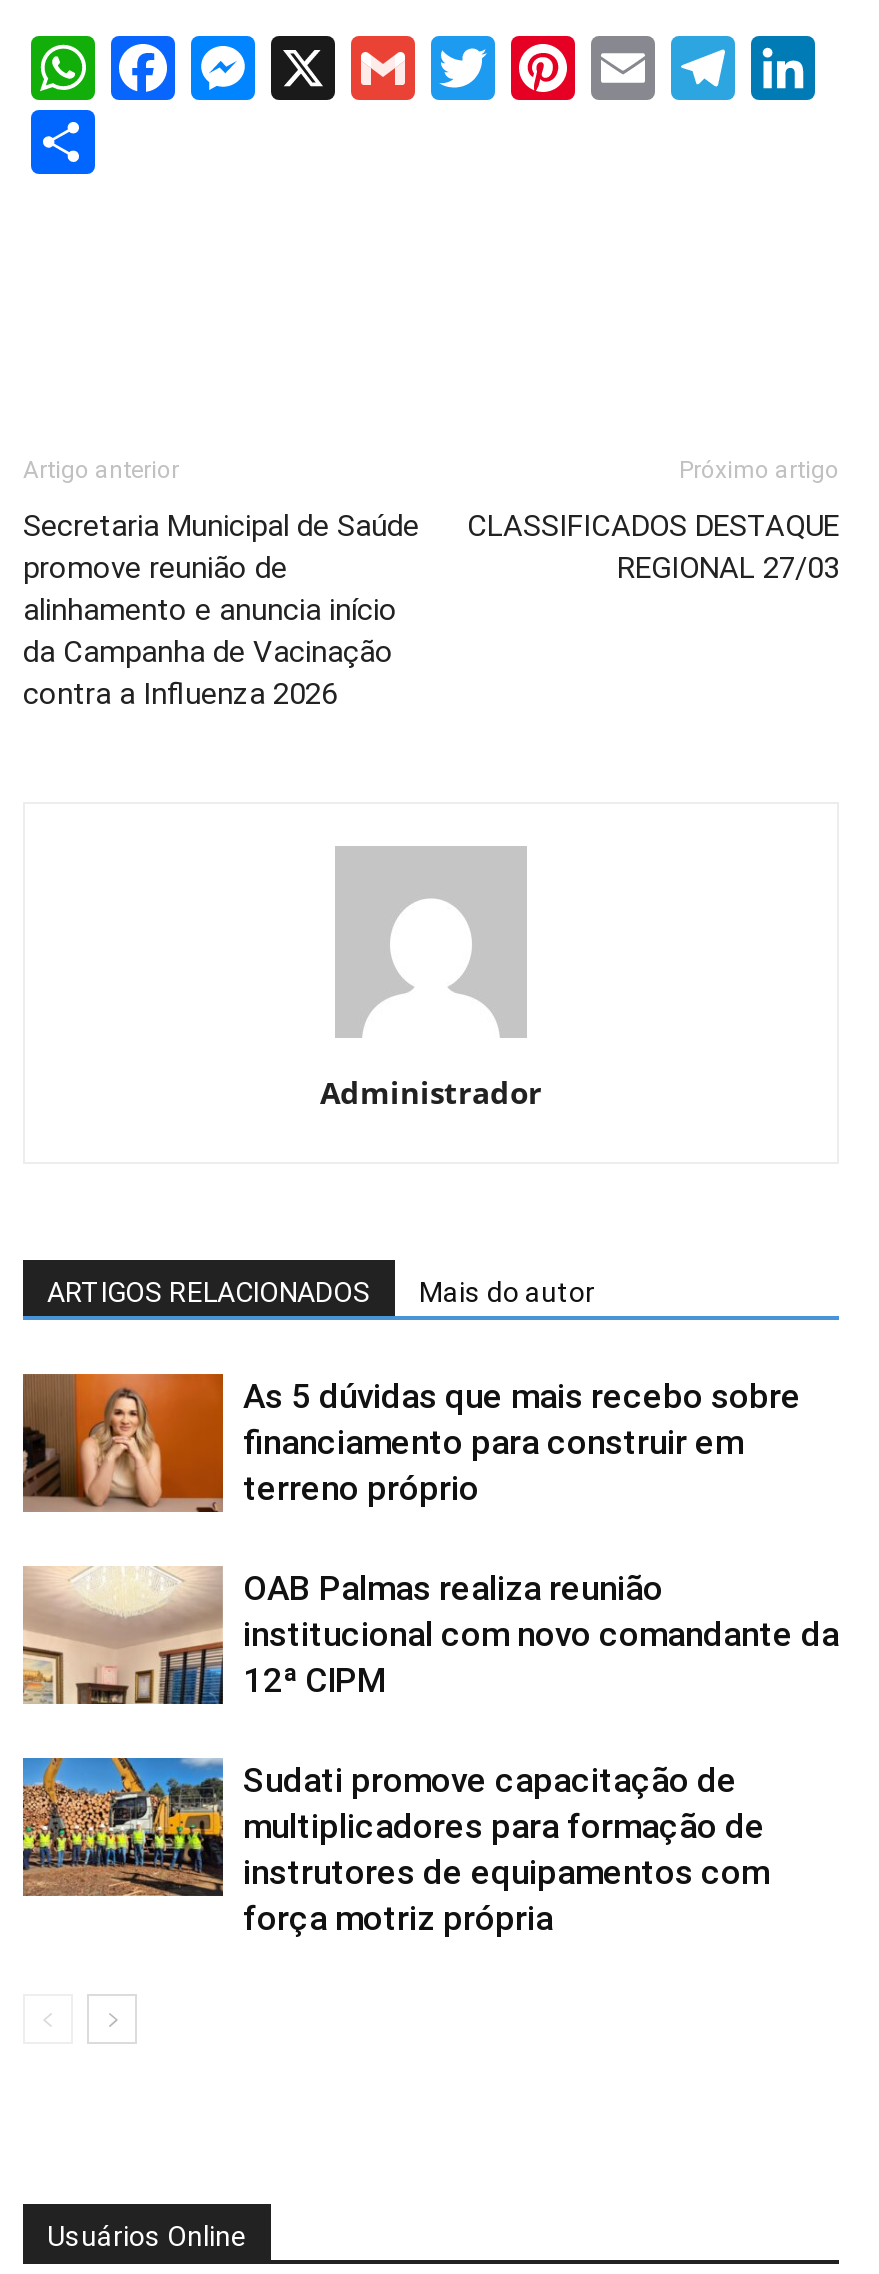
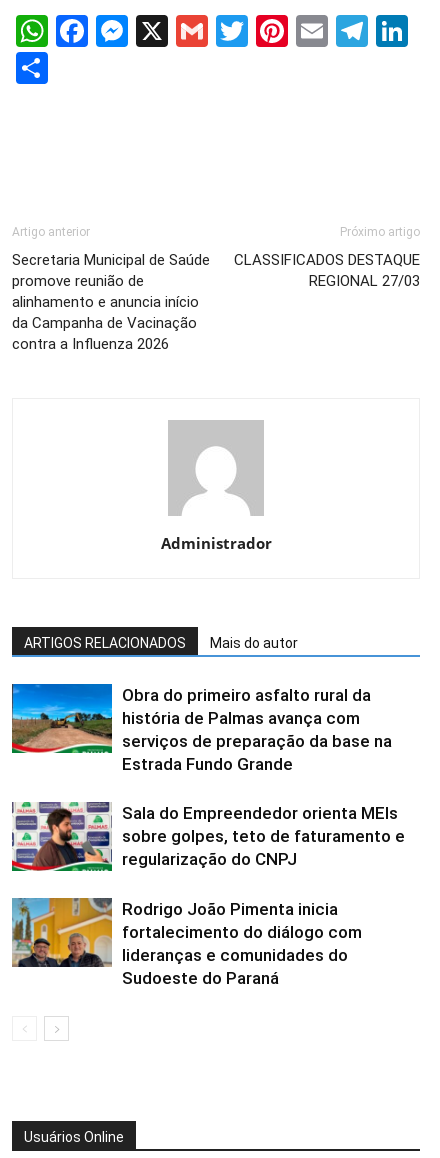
[21,1372,801,1514] [image] | As 5 dúvidas que mais recebo sobre | financiamento para construir em | terreno próprio -> [11,683,392,774] [image] | Obra do primeiro asfalto rural da | história de Palmas avança com | serviços de preparação da base na | Estrada Fundo Grande
[21,1566,839,1706] [image] | OAB Palmas realiza reunião | institucional com novo comandante da | 12ª CIPM -> [11,801,405,872] [image] | Sala do Empreendedor orienta MEIs | sobre golpes, teto de faturamento e | regularização do CNPJ
[21,1756,769,1938] [image] | Sudati promove capacitação de | multiplicadores para formação de | instrutores de equipamentos com | força motriz própria -> [11,897,362,988] [image] | Rodrigo João Pimenta inicia | fortalecimento do diálogo com | lideranças e comunidades do | Sudoeste do Paraná

